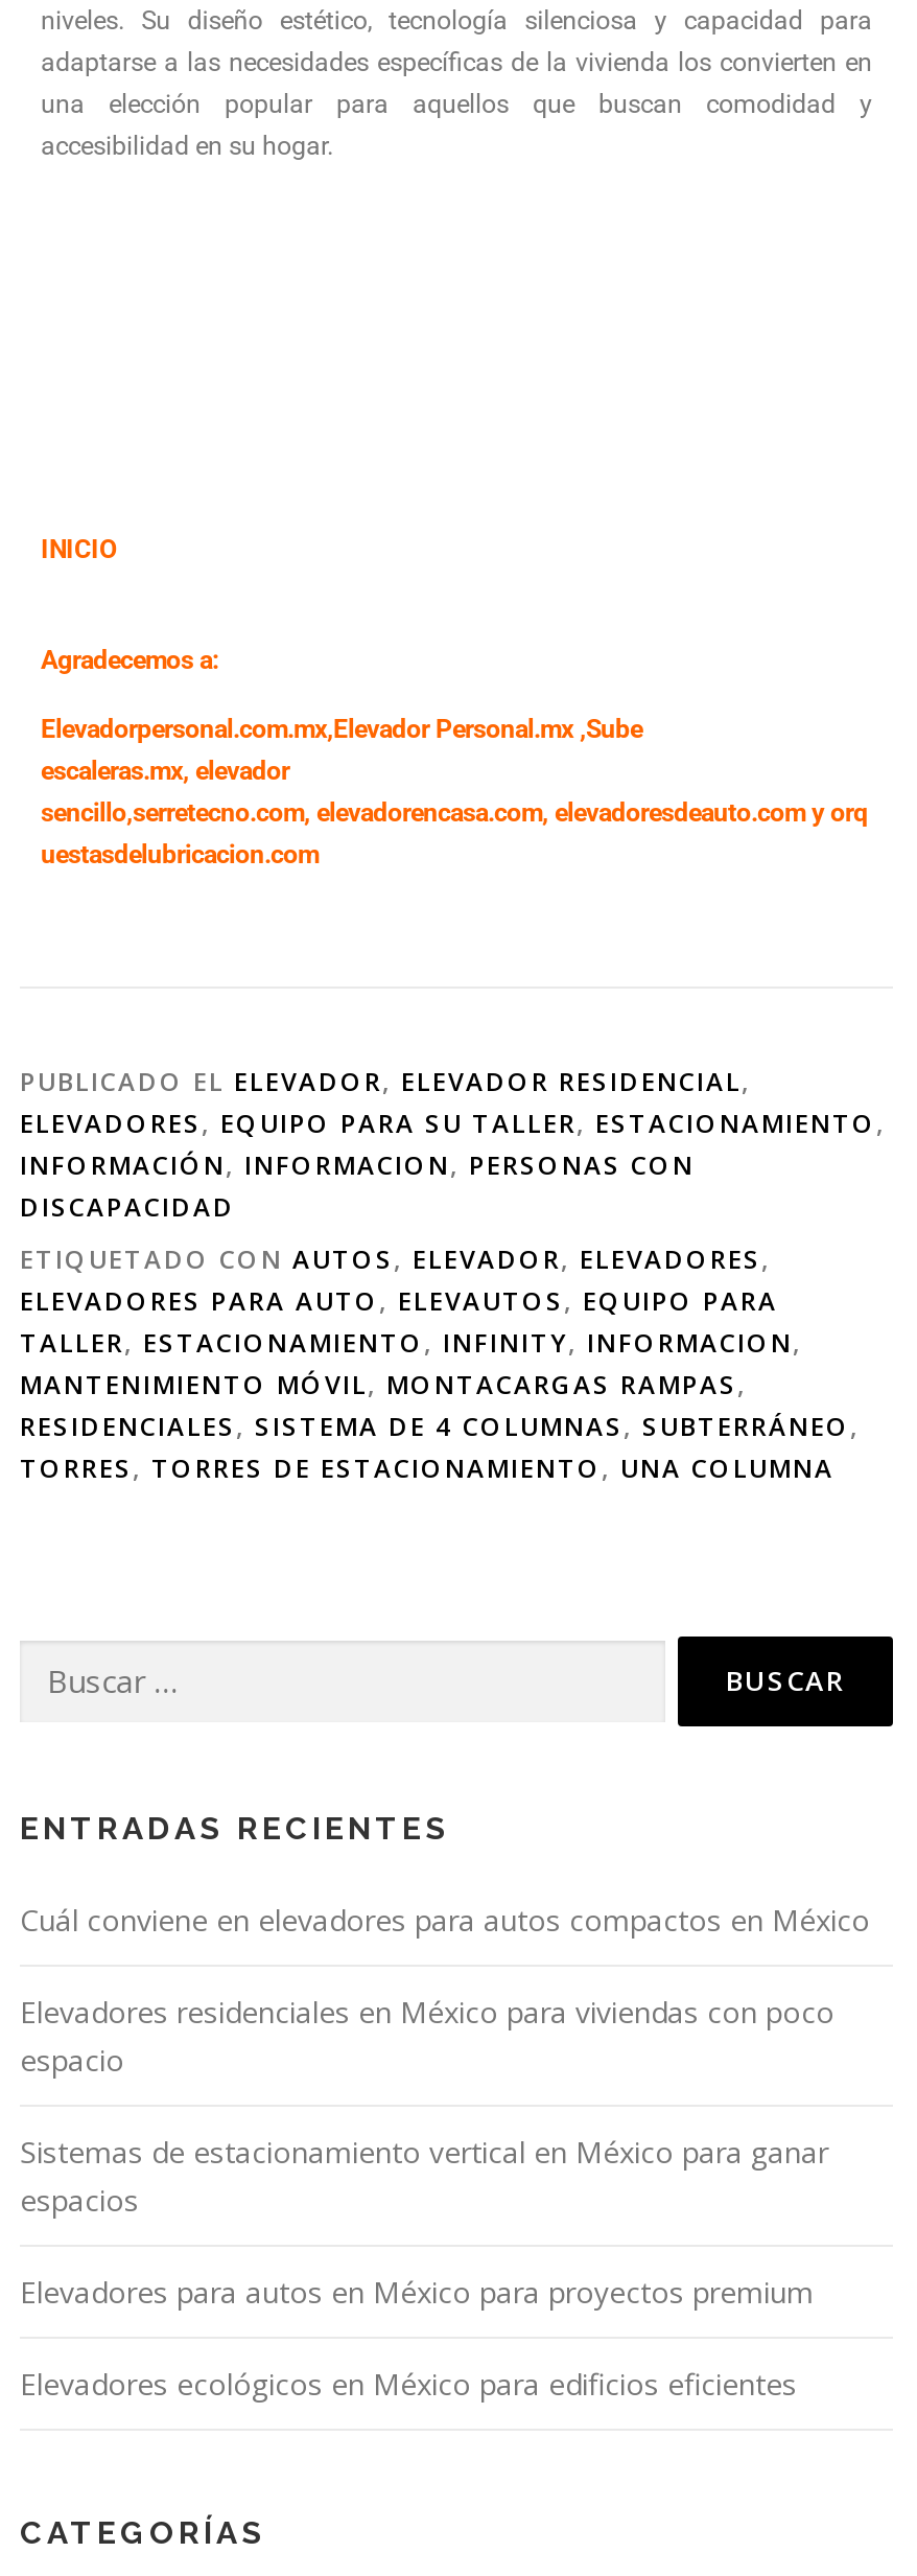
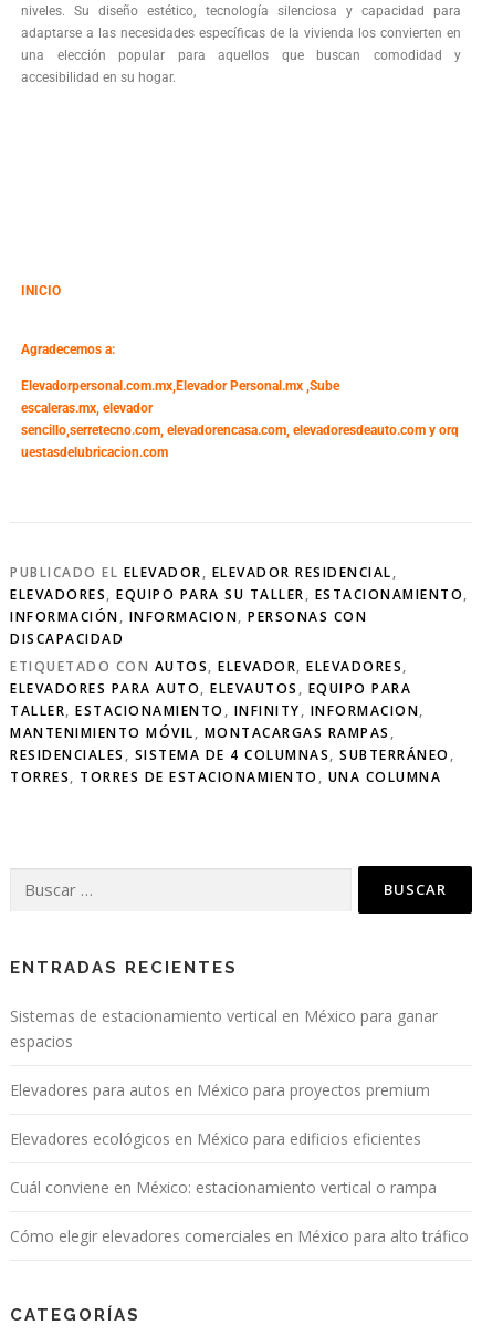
[20,1900,870,2080] Cuál conviene en elevadores para autos compactos en México | Elevadores residenciales en México para viviendas con poco | espacio -> none
moved [20,2132,828,2404] -> [10,1006,438,1149]: Sistemas de estacionamiento vertical en México para ganar | espacios | Elevadores para autos en México para proyectos premium | Elevadores ecológicos en México para edificios eficientes
none -> [10,1177,469,1247] Cuál conviene en México: estacionamiento vertical o rampa | Cómo elegir elevadores comerciales en México para alto tráfico

